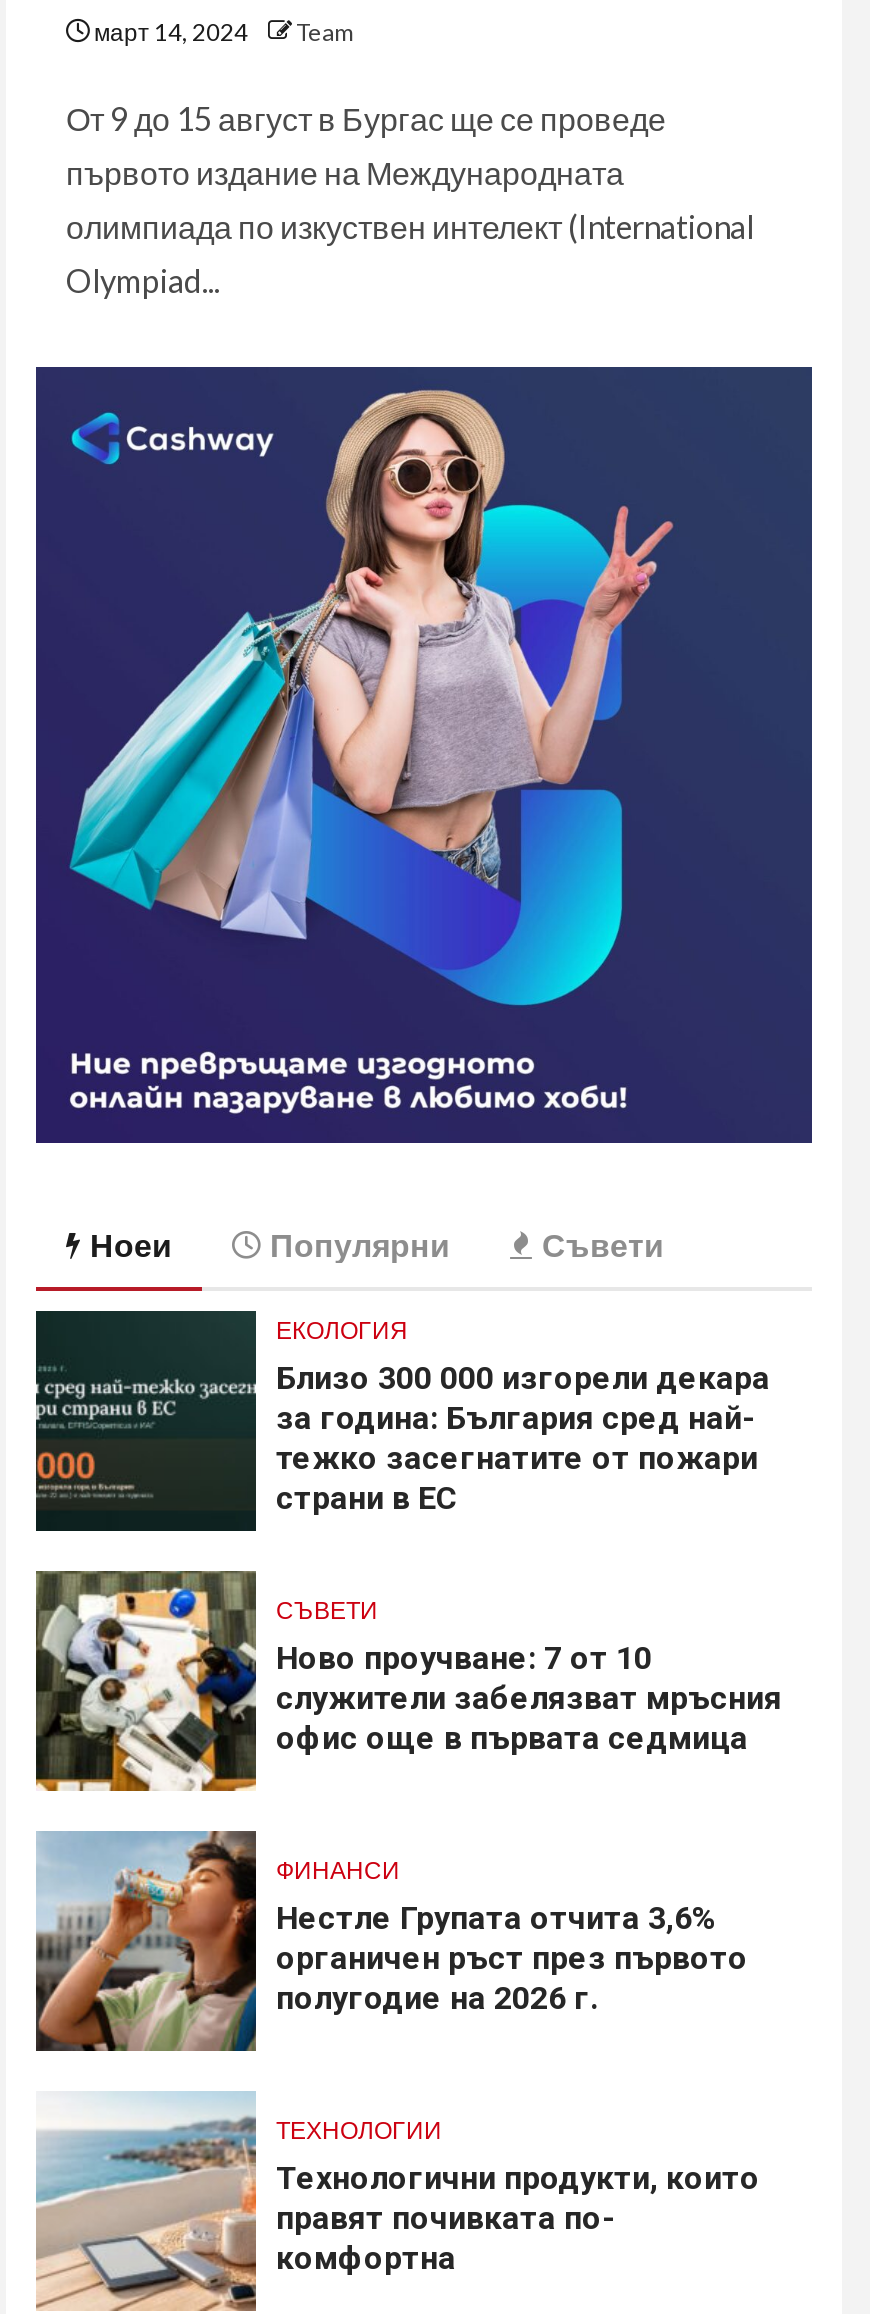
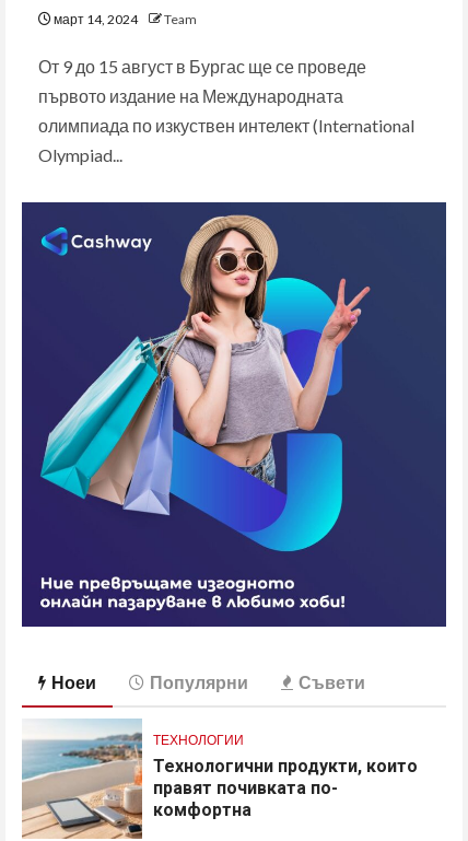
[36,1309,782,1756] [image] | ЕКОЛОГИЯ | Близо 300 000 изгорели декара | за година: България сред най- | тежко засегнатите от пожари | страни в ЕС | СЪВЕТИ | Ново проучване: 7 от 10 | служители забелязват мръсния | офис още в първата седмица -> none
[34,1569,748,2016] [image] | ФИНАНСИ | Нестле Групата отчита 3,6% | органичен ръст през първото | полугодие на 2026 г. -> none
[34,1829,258,2053] [image] -> none

